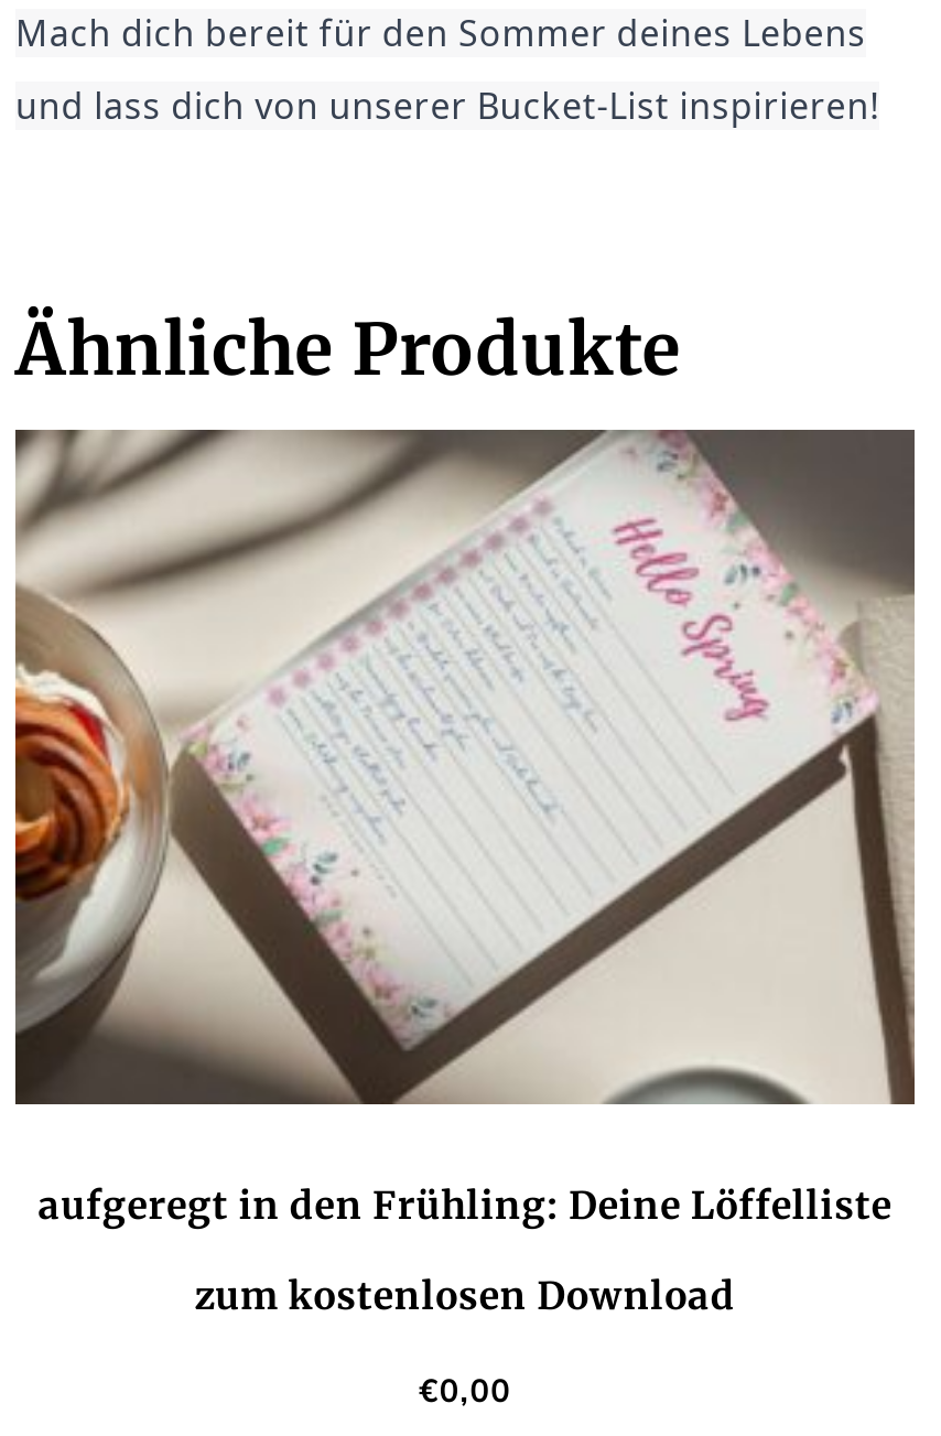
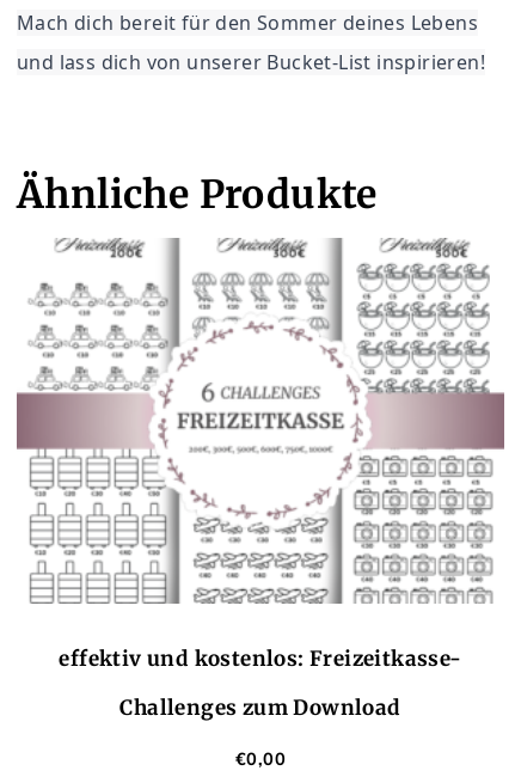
[13,428,917,1229] [image] | aufgeregt in den Frühling: Deine Löffelliste -> [16,238,504,671] [image] | effektiv und kostenlos: Freizeitkasse-
[194,1271,736,1320] zum kostenlosen Download -> [120,694,401,720] Challenges zum Download

